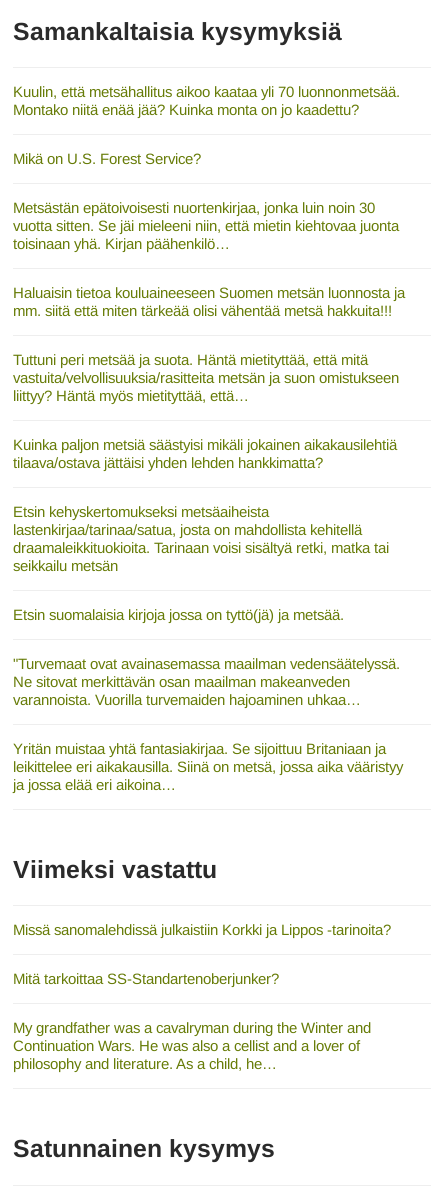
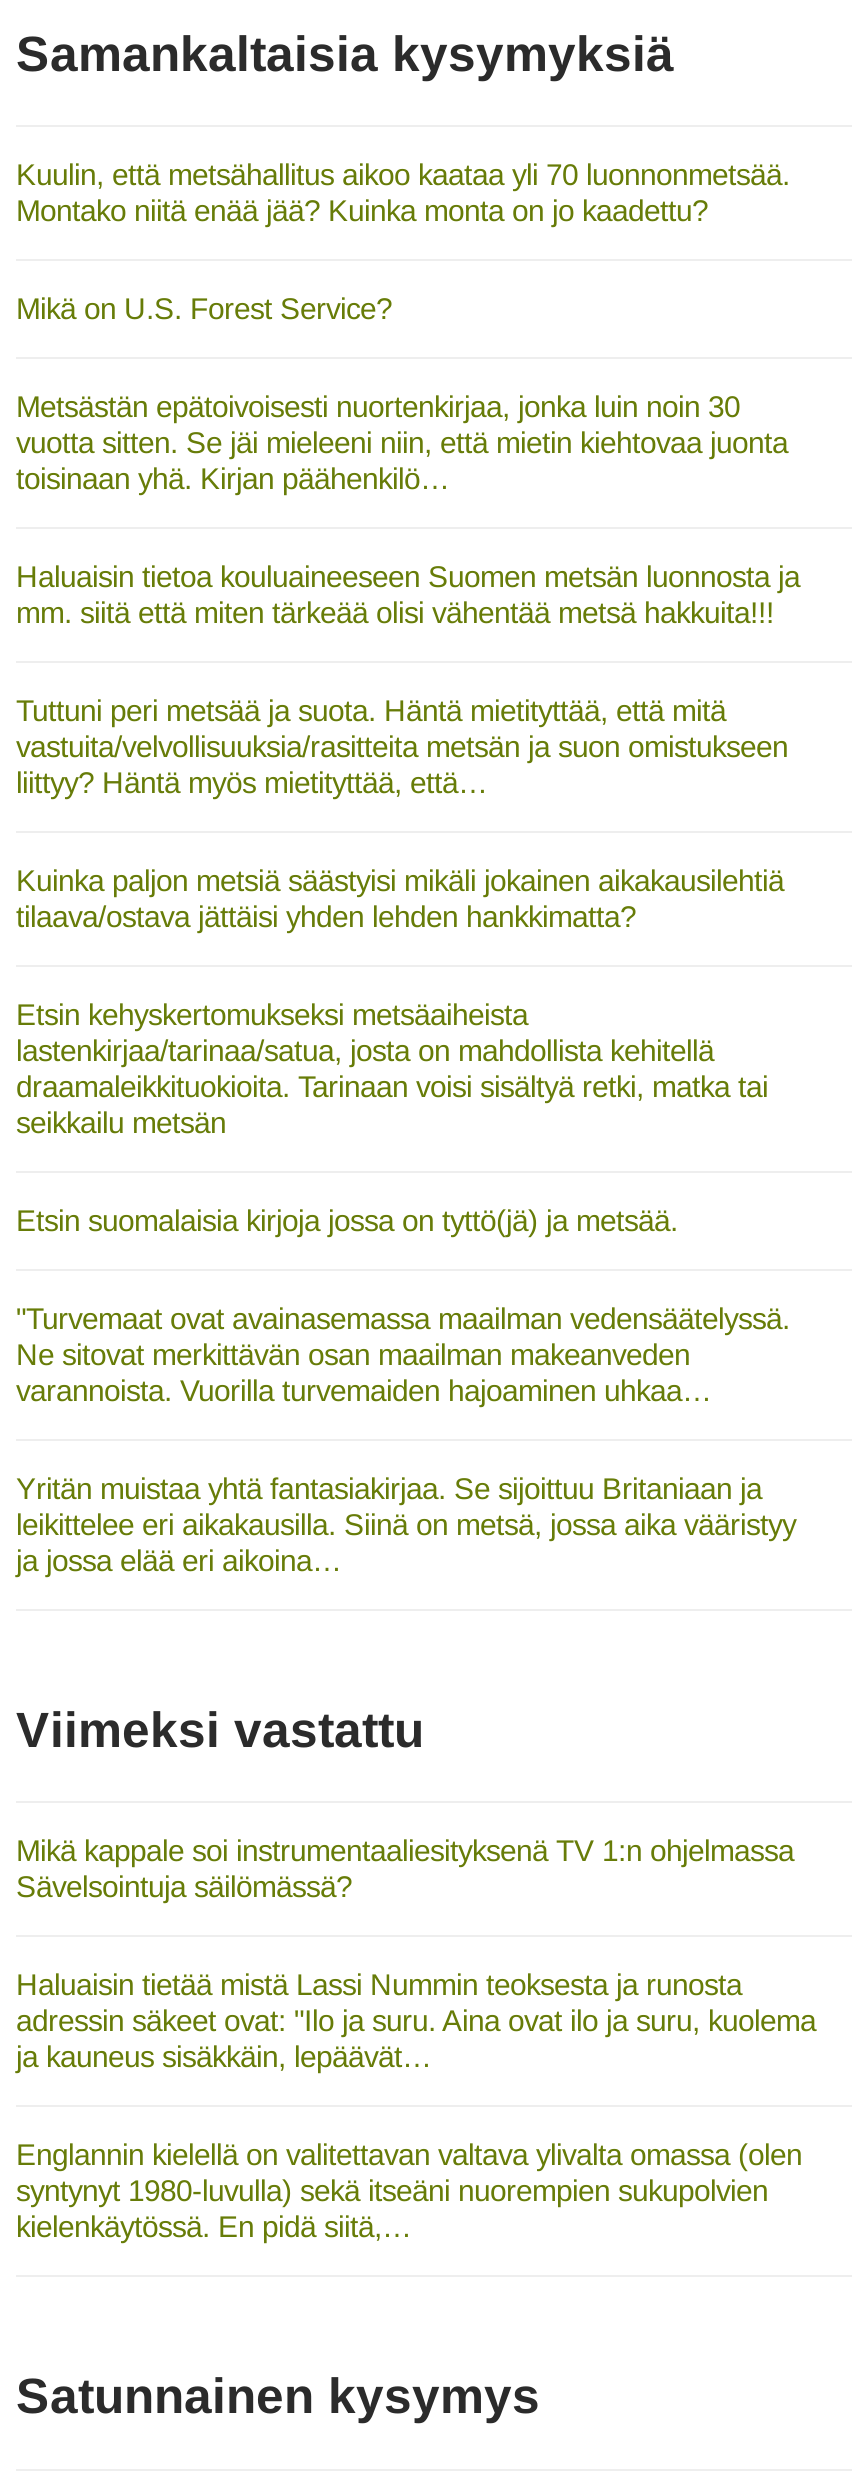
[13,921,391,938] Missä sanomalehdissä julkaistiin Korkki ja Lippos -tarinoita? -> [16,1833,794,1903] Mikä kappale soi instrumentaaliesityksenä TV 1:n ohjelmassa | Sävelsointuja säilömässä?
[13,970,279,987] Mitä tarkoittaa SS-Standartenoberjunker? -> [16,1967,816,2073] Haluaisin tietää mistä Lassi Nummin teoksesta ja runosta | adressin säkeet ovat: "Ilo ja suru. Aina ovat ilo ja suru, kuolema | ja kauneus sisäkkäin, lepäävät…
[13,1019,371,1072] My grandfather was a cavalryman during the Winter and | Continuation Wars. He was also a cellist and a lover of | philosophy and literature. As a child, he… -> [16,2137,802,2243] Englannin kielellä on valitettavan valtava ylivalta omassa (olen | syntynyt 1980-luvulla) sekä itseäni nuorempien sukupolvien | kielenkäytössä. En pidä siitä,…

